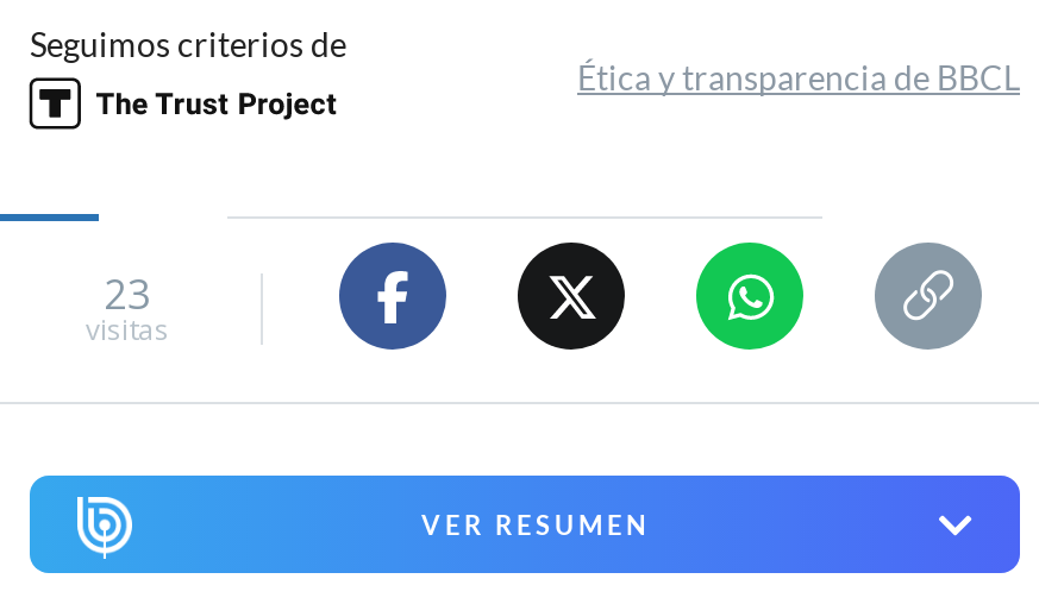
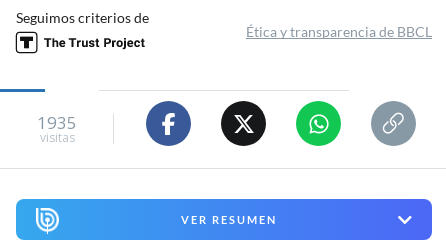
[104,266,151,321] 23 -> [37,111,77,134] 1935

